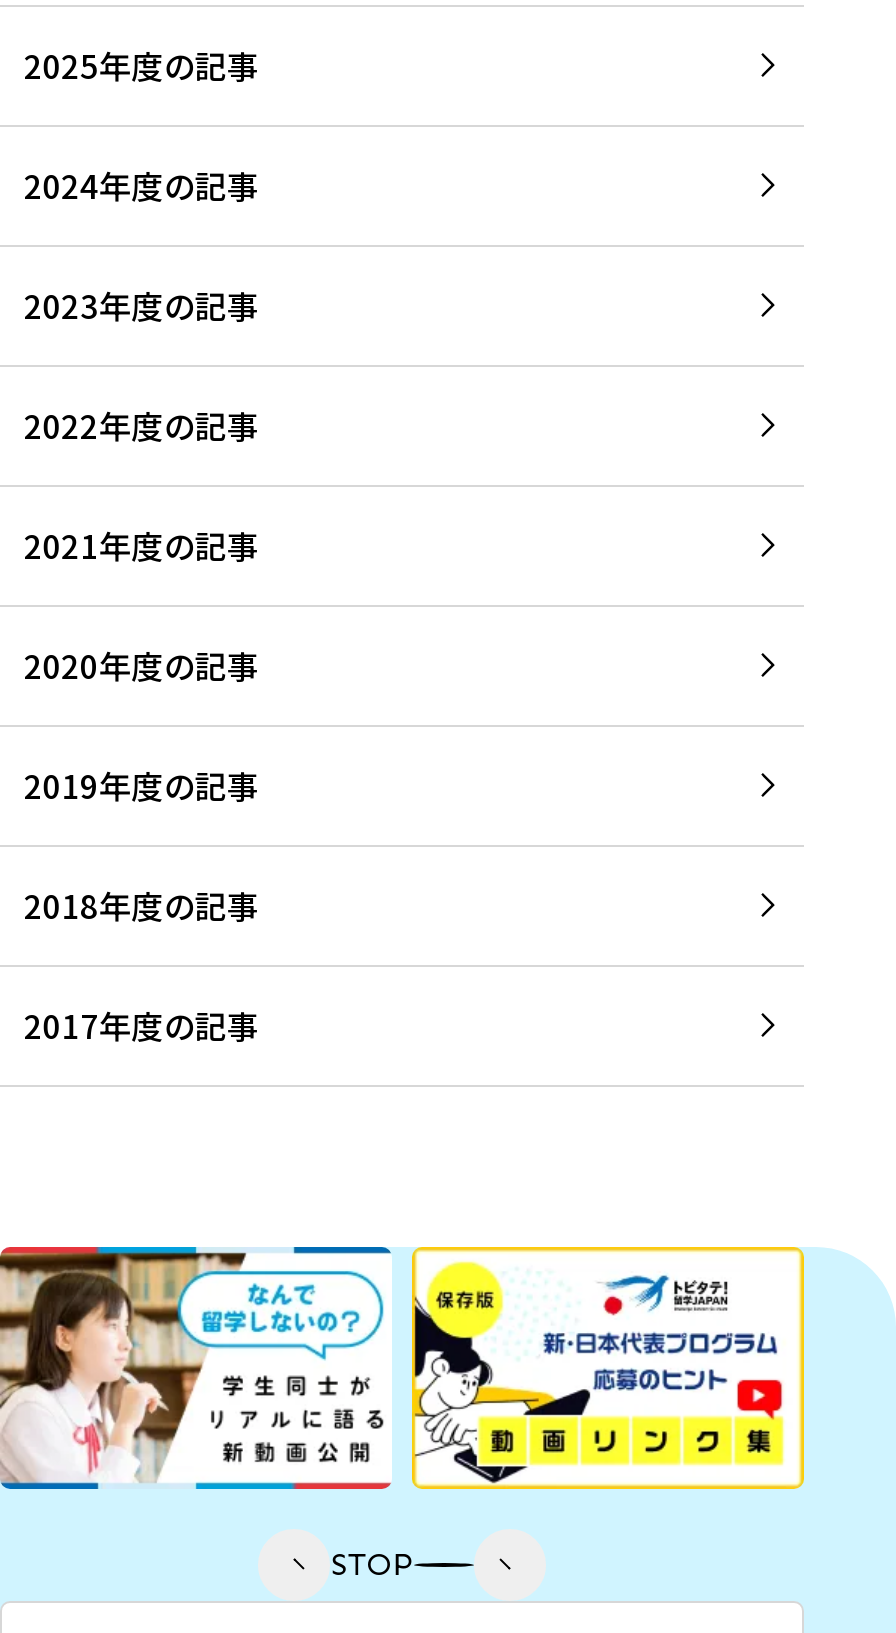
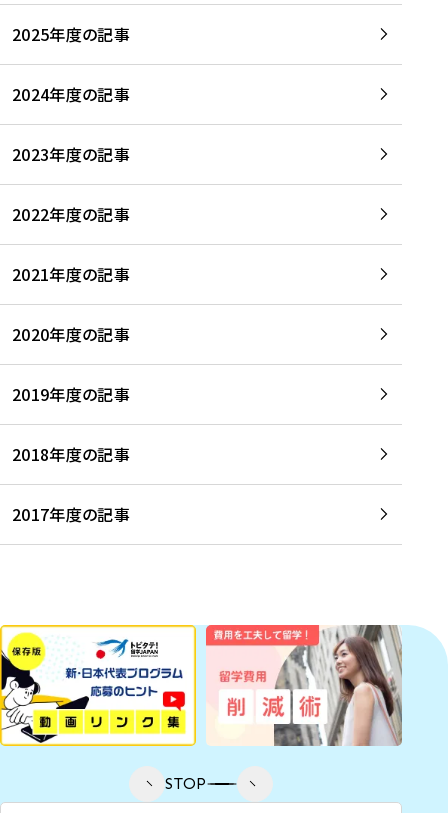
[6,1245,392,1491] [image] -> [3,624,197,747] [image]
[410,1245,806,1491] [image] -> [205,624,403,747] [image]

